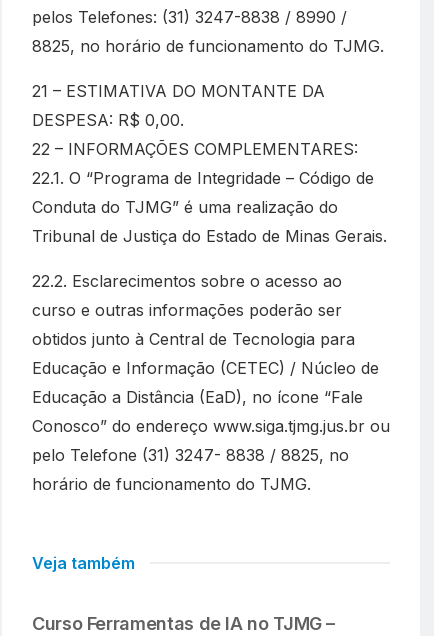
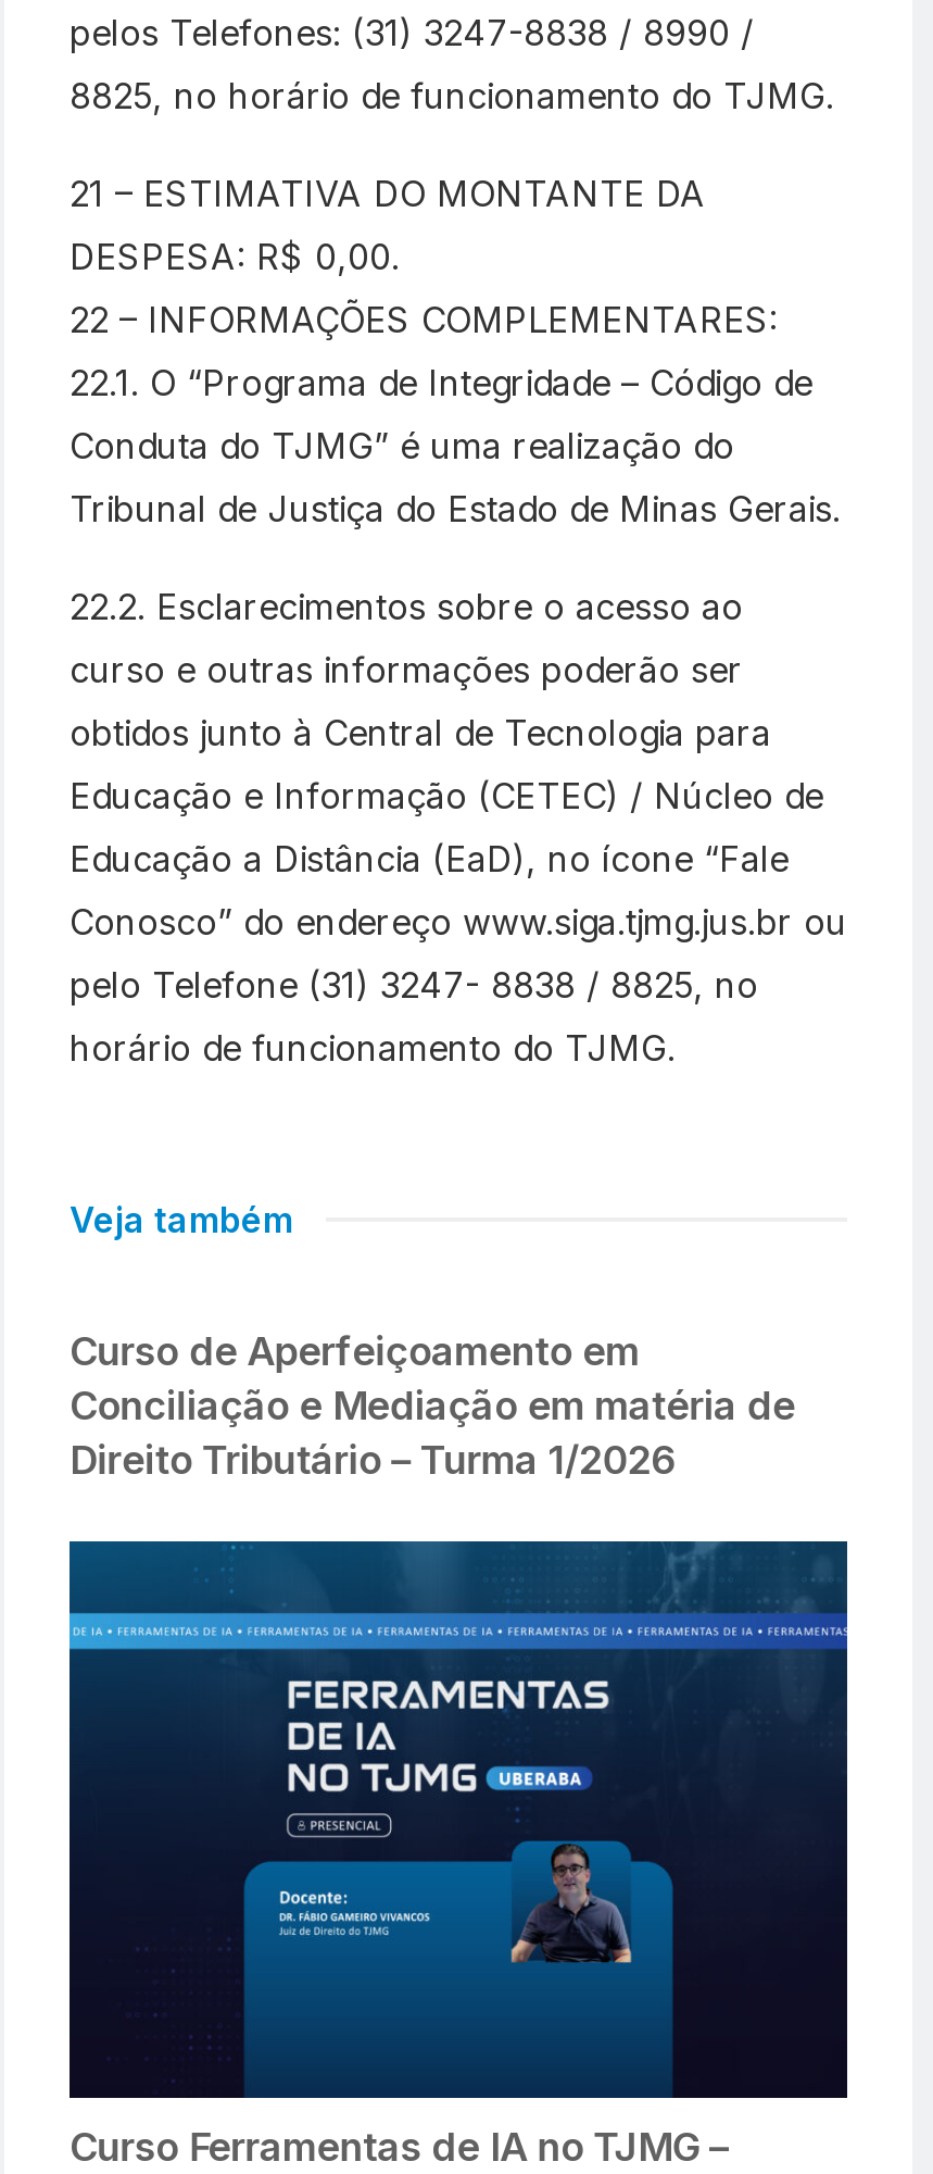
none -> [67,1539,849,2100] [image]
none -> [70,1328,795,1483] Curso de Aperfeiçoamento em | Conciliação e Mediação em matéria de | Direito Tributário – Turma 1/2026

